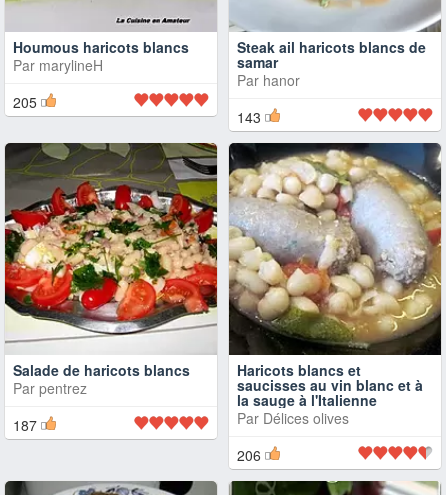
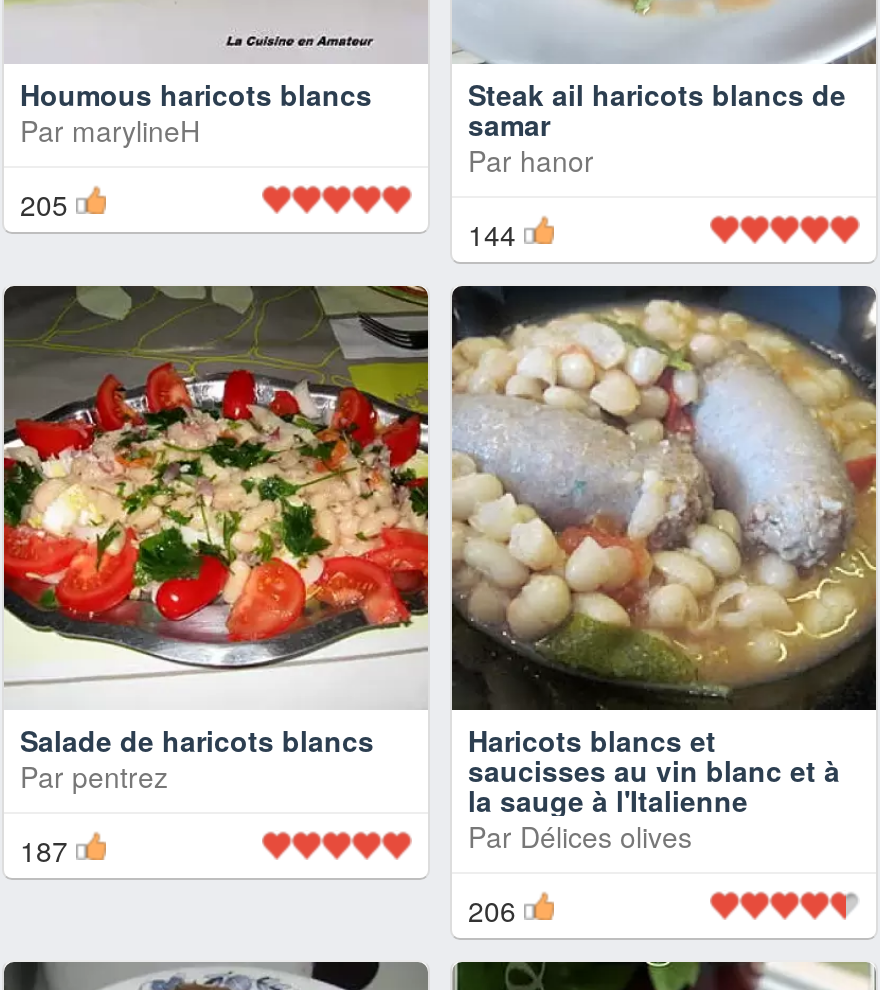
[237,107,261,127] 143 -> [468,214,516,254] 144

